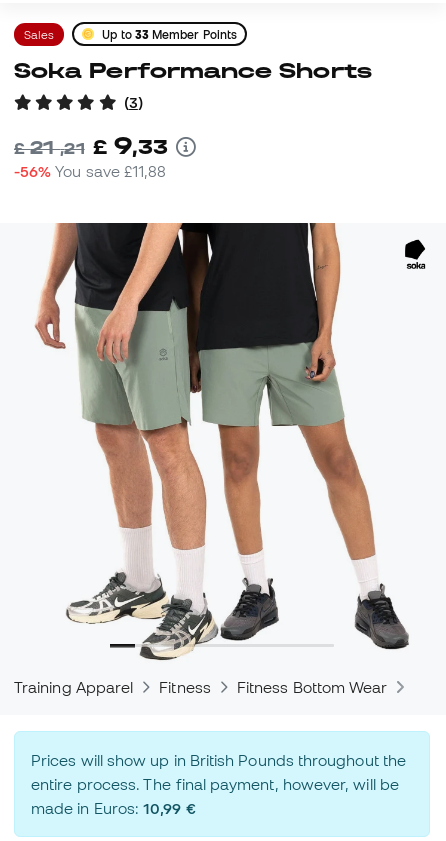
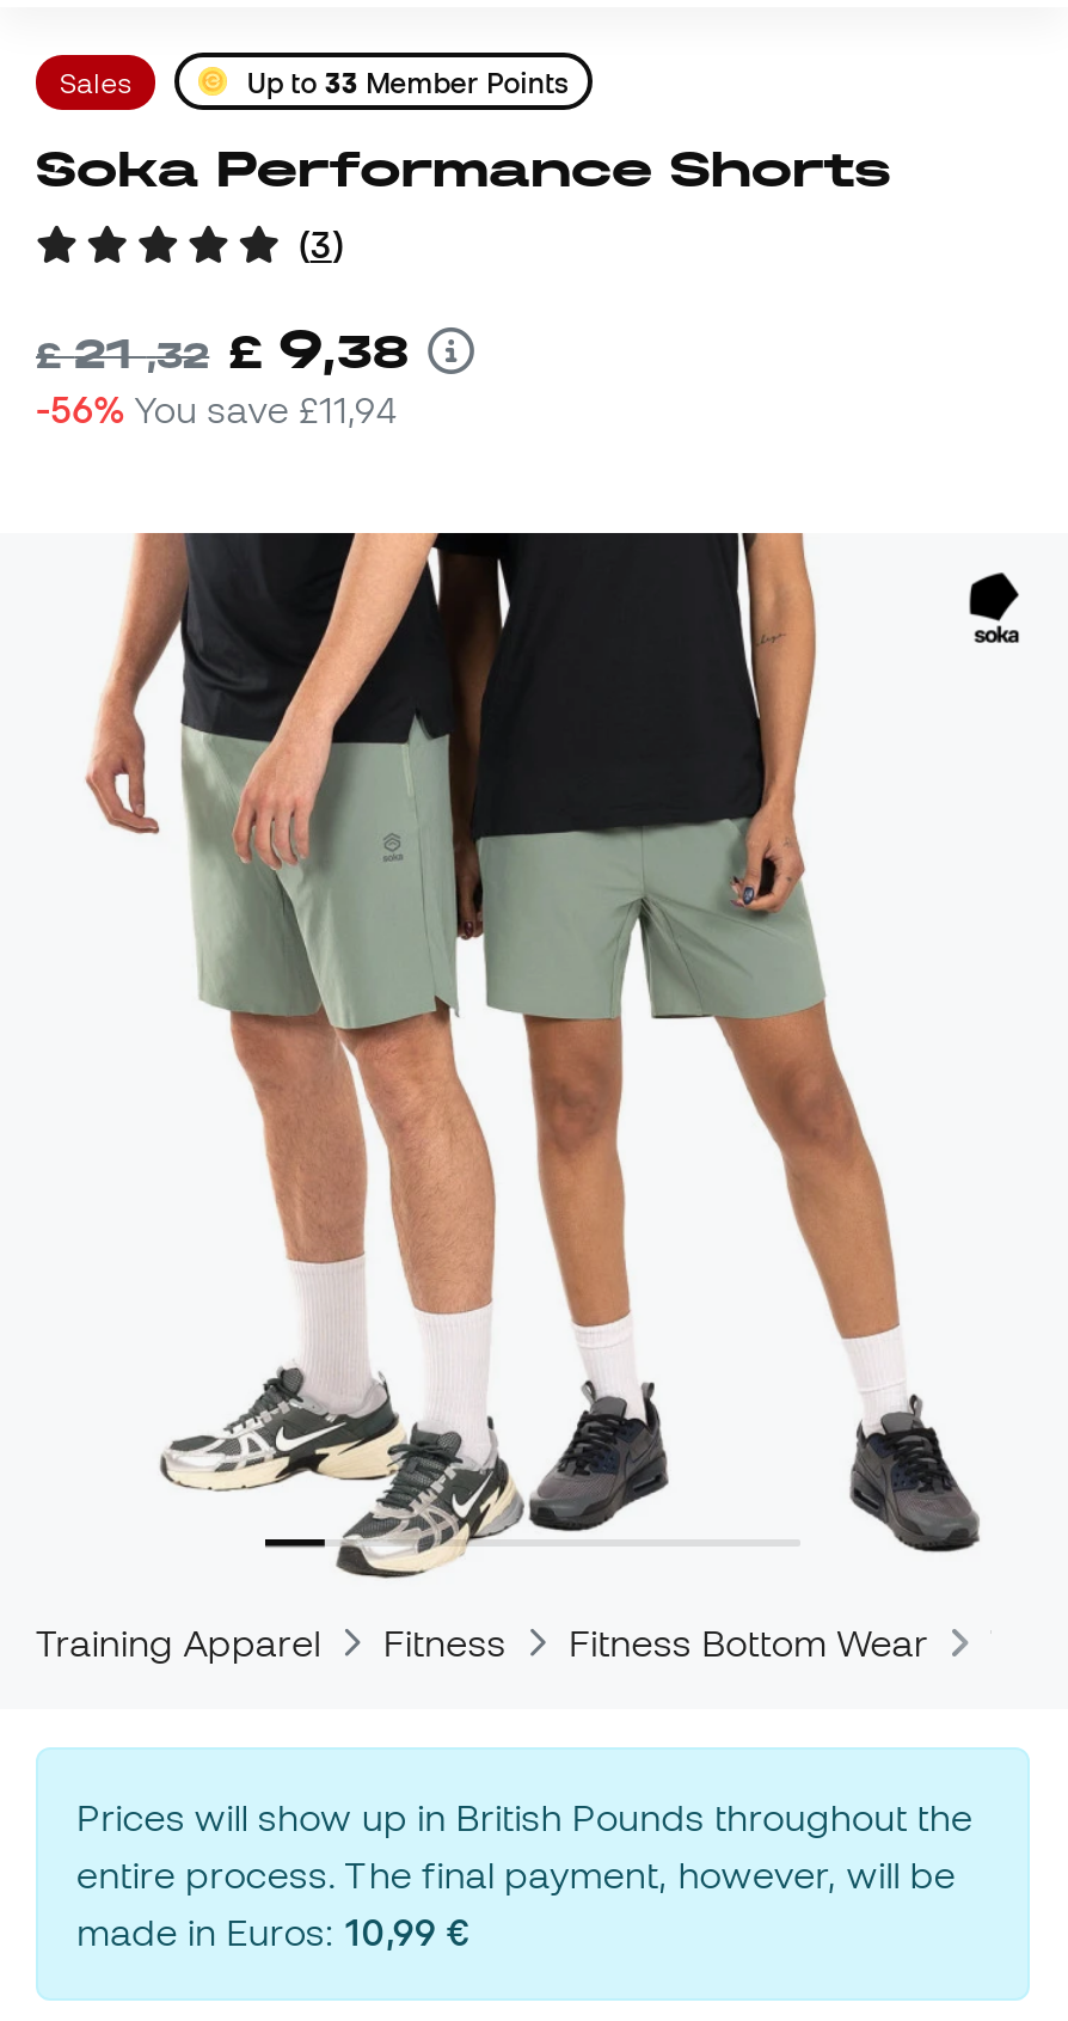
[14,132,168,159] £21,21 £ 9,33 -> [36,316,409,380] £21,32 £ 9,38
[14,162,166,180] -56% You save £11,88 -> [36,387,398,430] -56% You save £11,94

